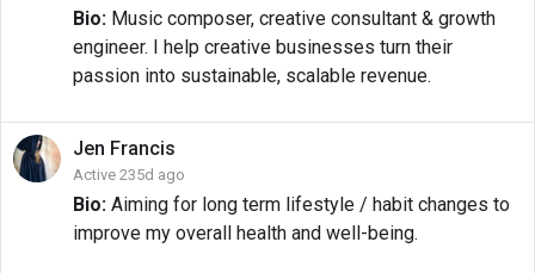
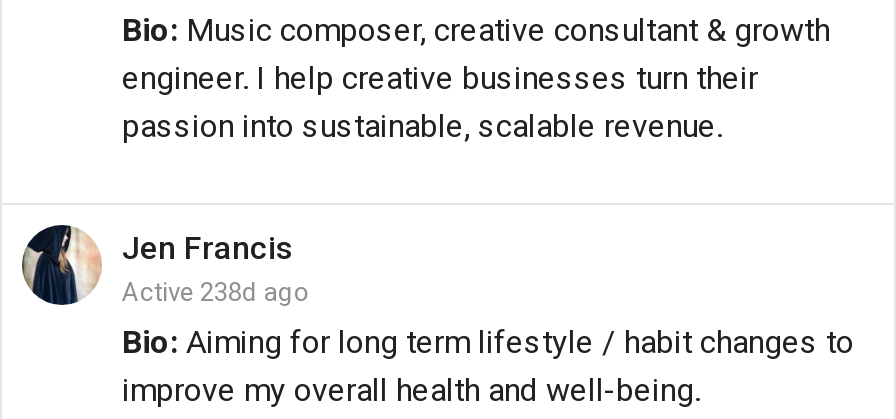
[73,166,185,184] Active 235d ago -> [122,277,310,307] Active 238d ago

